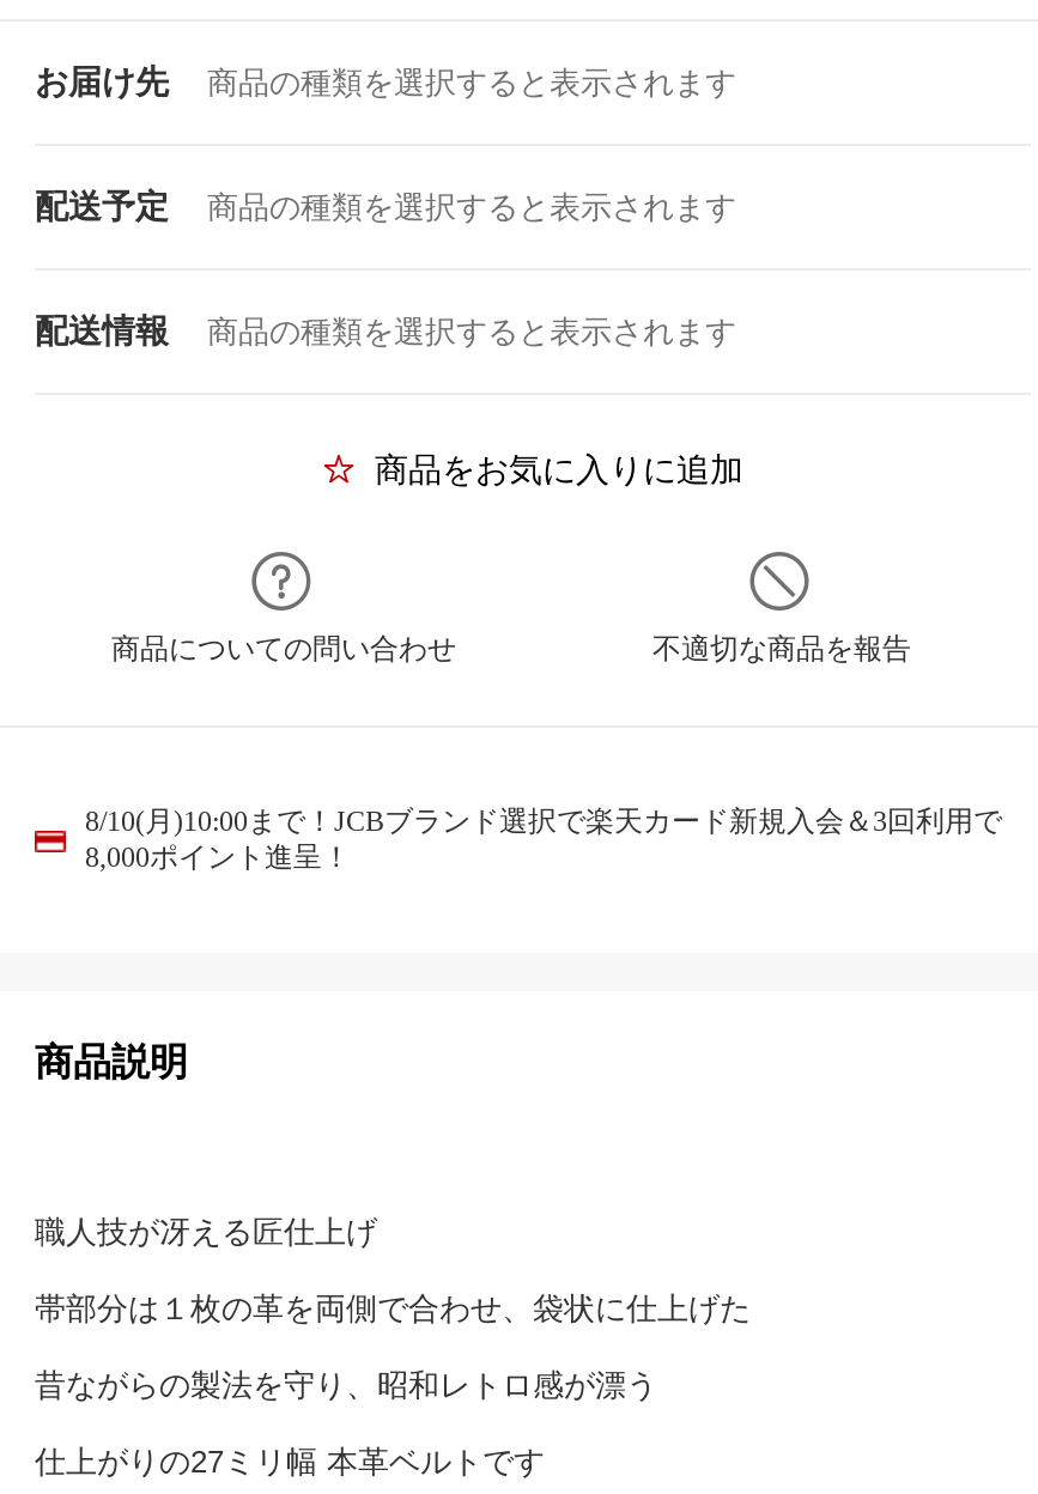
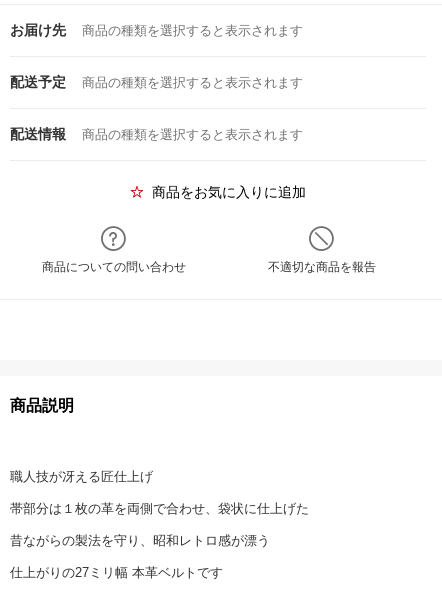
[85,804,1002,874] 8/10(月)10:00まで！JCBブランド選択で楽天カード新規入会＆3回利用で | 8,000ポイント進呈！ -> none

